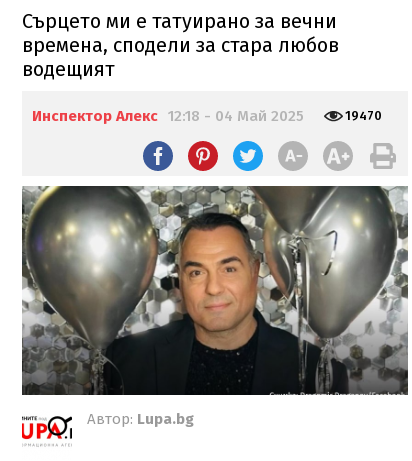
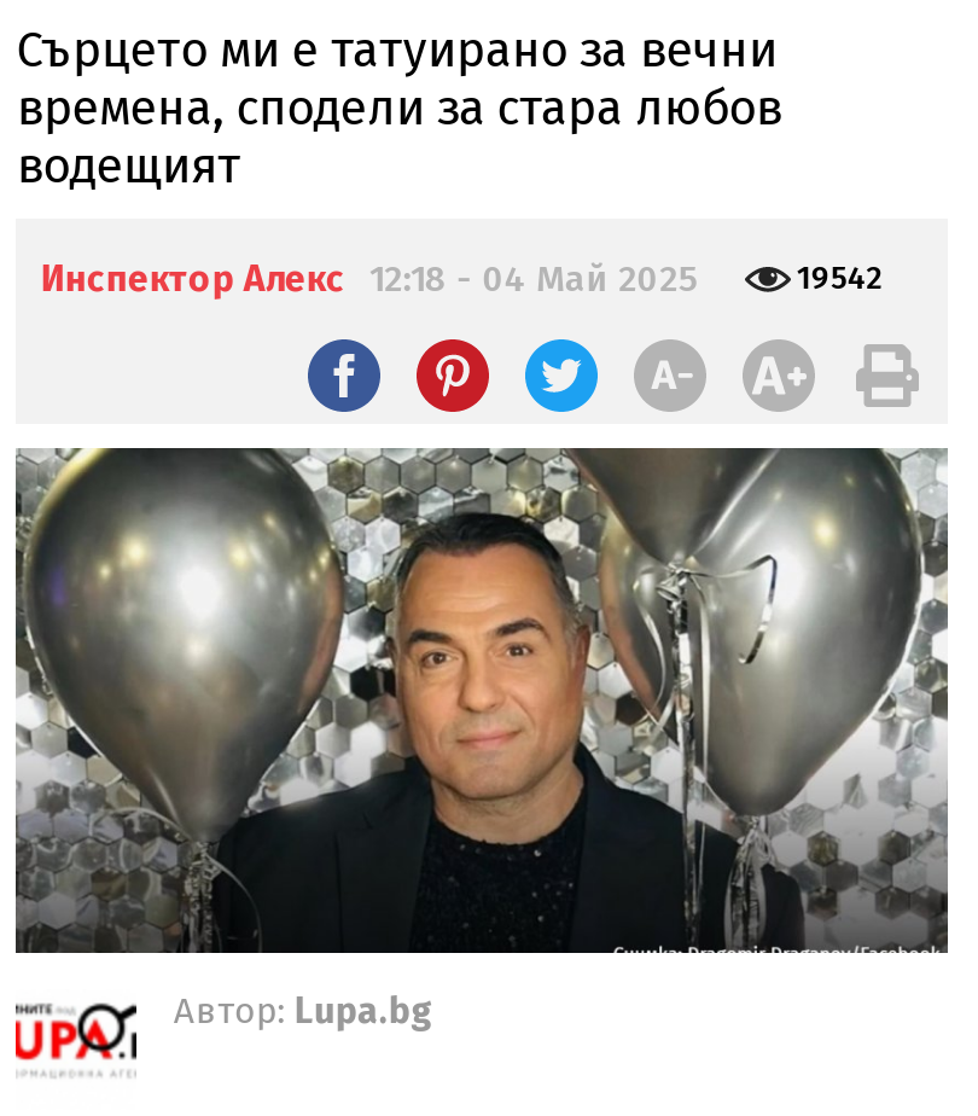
[345,108,382,123] 19470 -> [797,260,881,296] 19542

